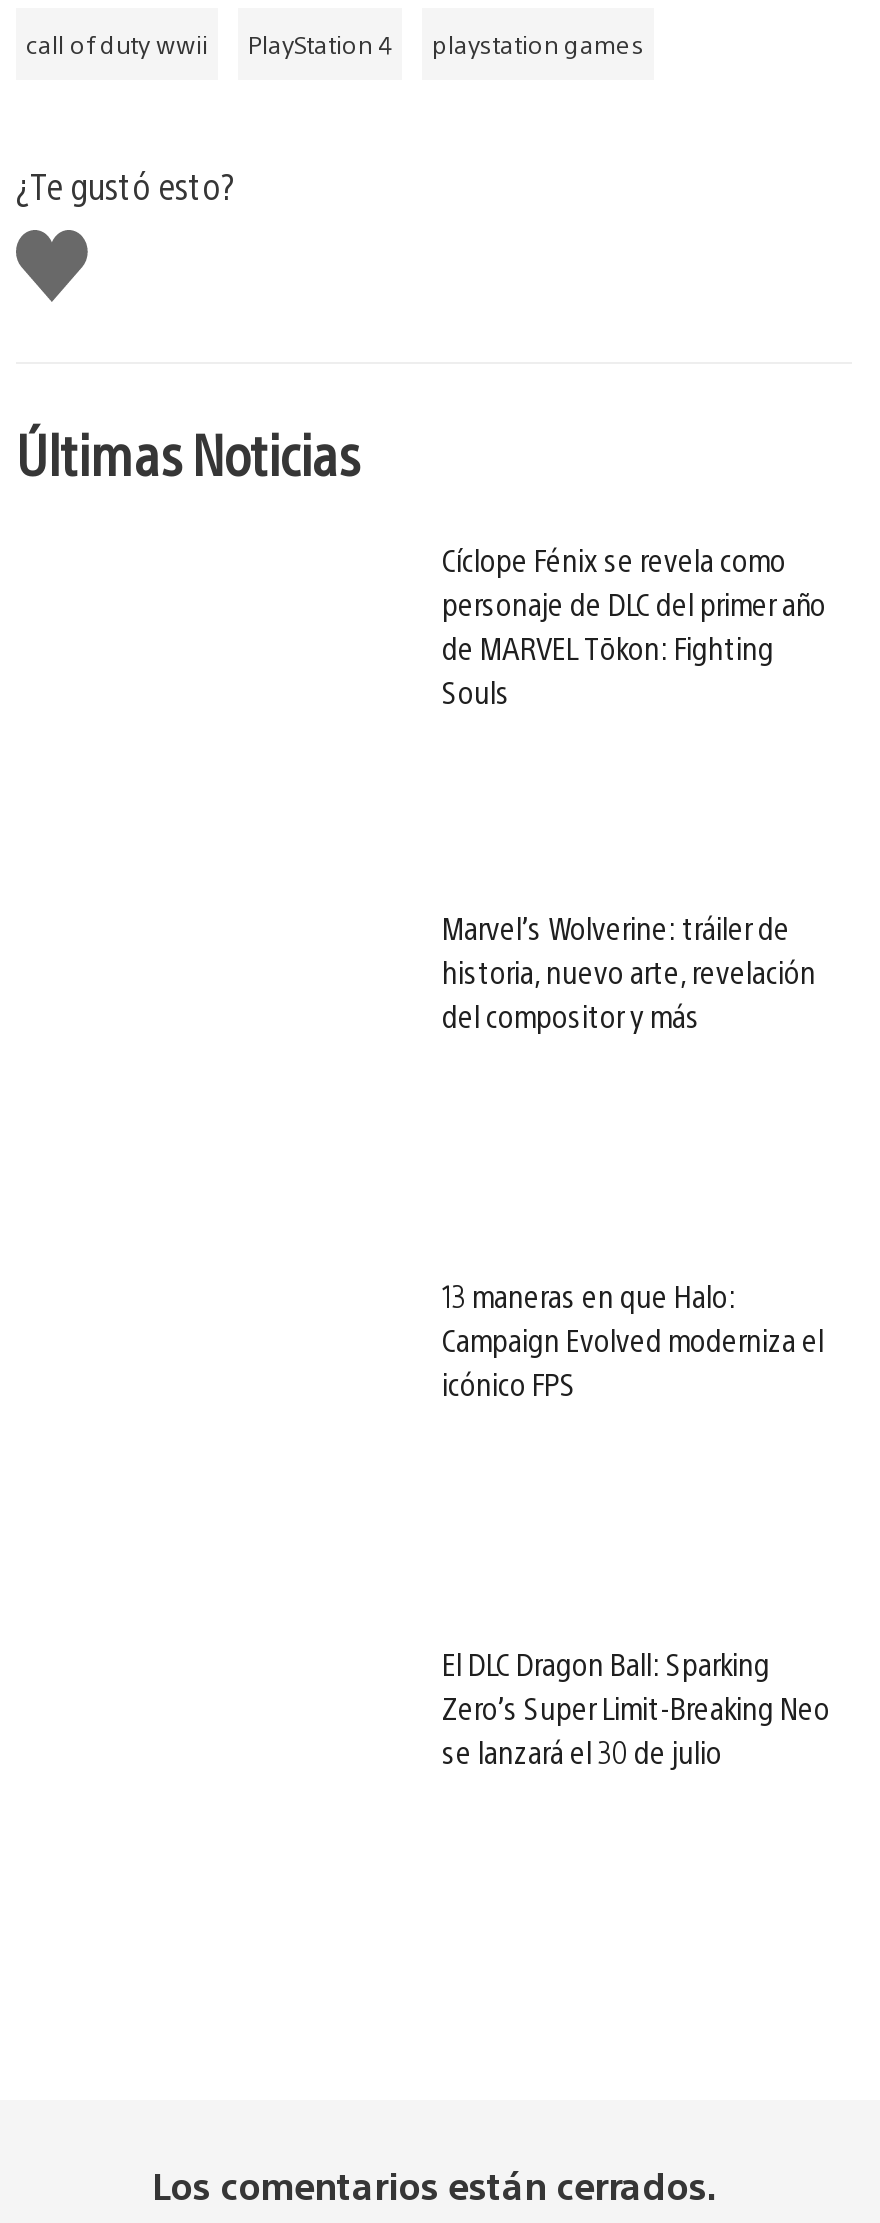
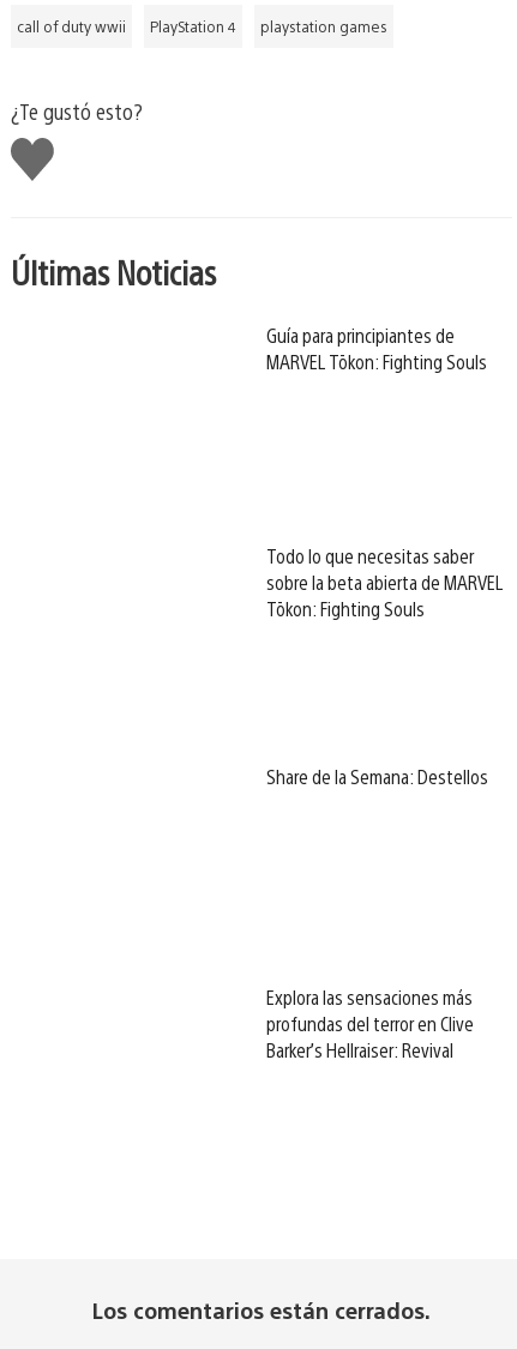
[442,538,826,712] Cíclope Fénix se revela como | personaje de DLC del primer año | de MARVEL Tōkon: Fighting | Souls -> [266,322,487,374] Guía para principiantes de | MARVEL Tōkon: Fighting Souls
[442,906,816,1036] Marvel’s Wolverine: tráiler de | historia, nuevo arte, revelación | del compositor y más -> [266,543,503,621] Todo lo que necesitas saber | sobre la beta abierta de MARVEL | Tōkon: Fighting Souls
[442,1274,824,1404] 13 maneras en que Halo: | Campaign Evolved moderniza el | icónico FPS -> [266,764,488,789] Share de la Semana: Destellos
[442,1642,830,1772] El DLC Dragon Ball: Sparking | Zero’s Super Limit-Breaking Neo | se lanzará el 30 de julio -> [266,984,474,1062] Explora las sensaciones más | profundas del terror en Clive | Barker’s Hellraiser: Revival

